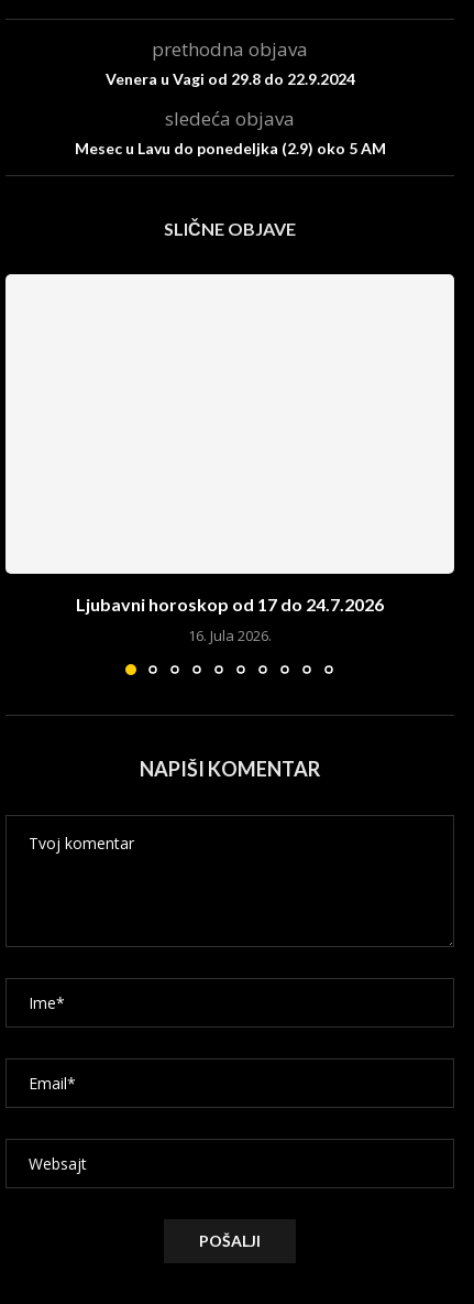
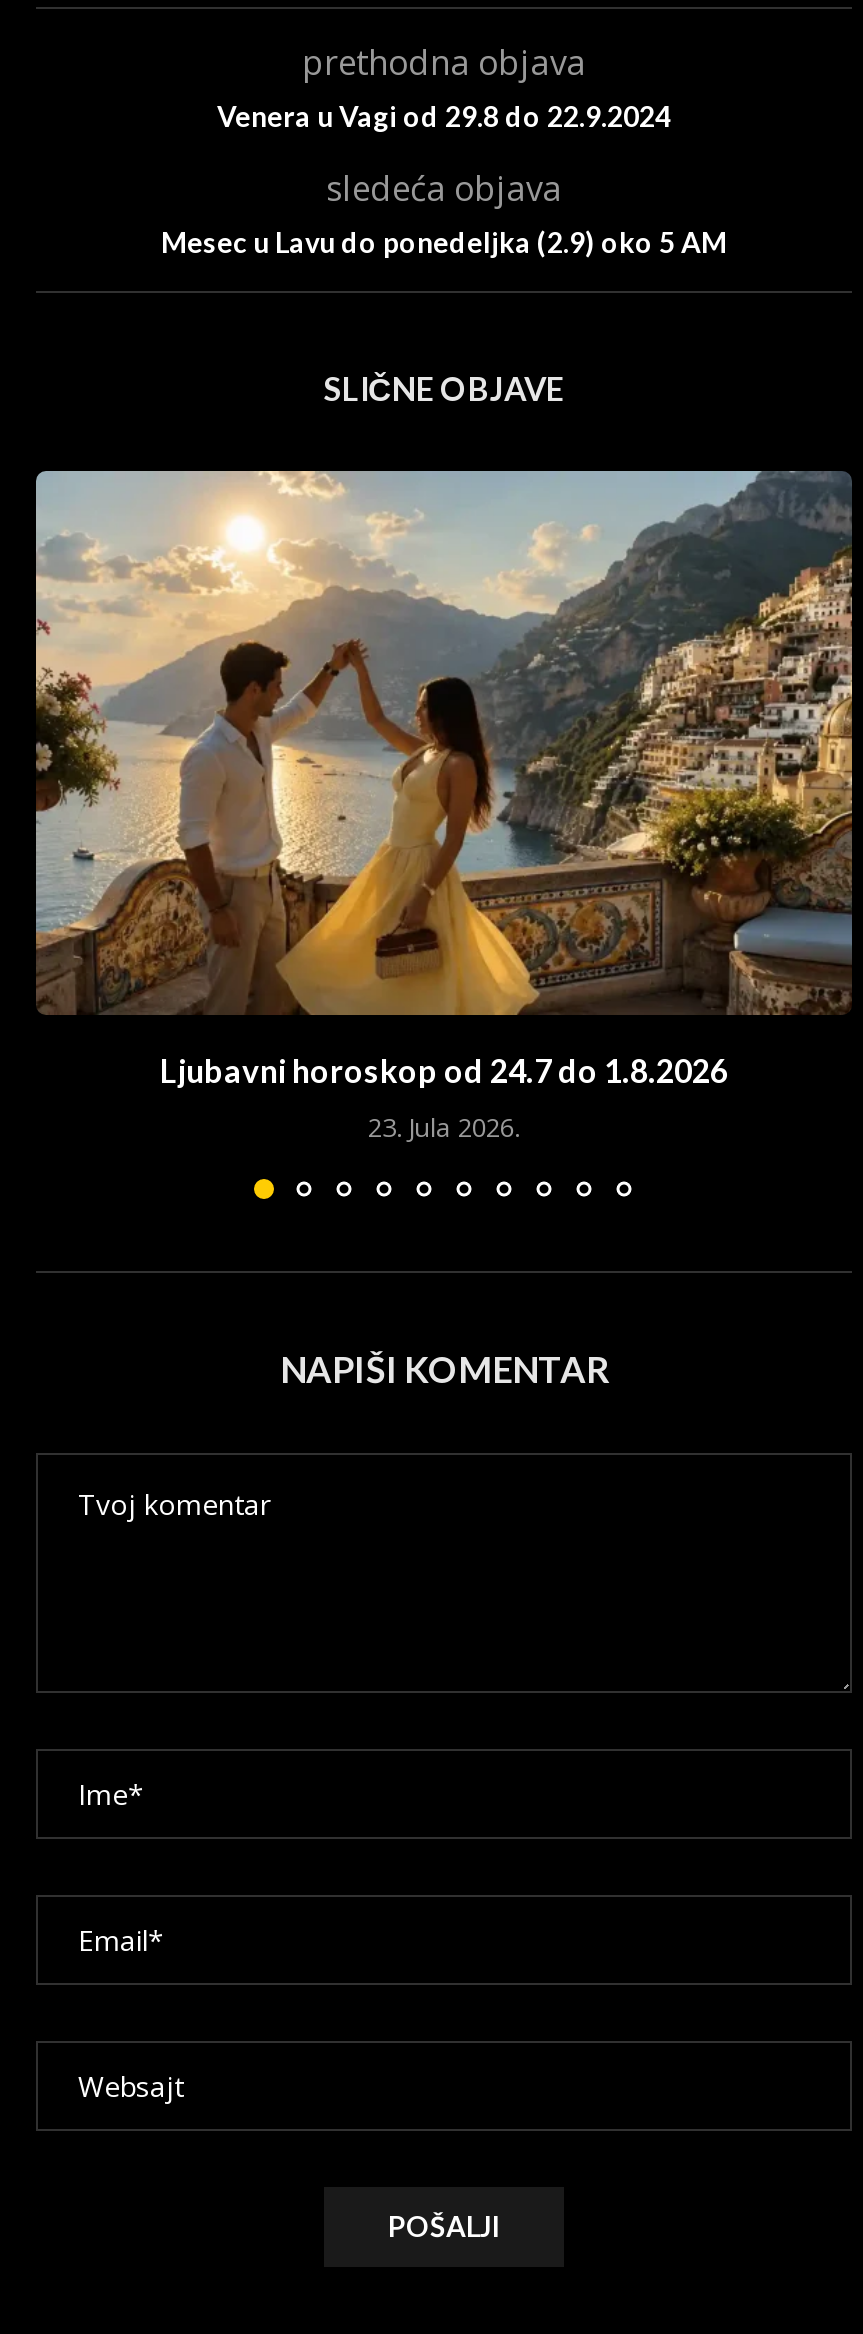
none -> [34,469,854,1017] [image]
[76,594,384,615] Ljubavni horoskop od 17 do 24.7.2026 -> [160,1051,728,1089] Ljubavni horoskop od 24.7 do 1.8.2026
[188,626,272,645] 16. Jula 2026. -> [368,1109,520,1145] 23. Jula 2026.

